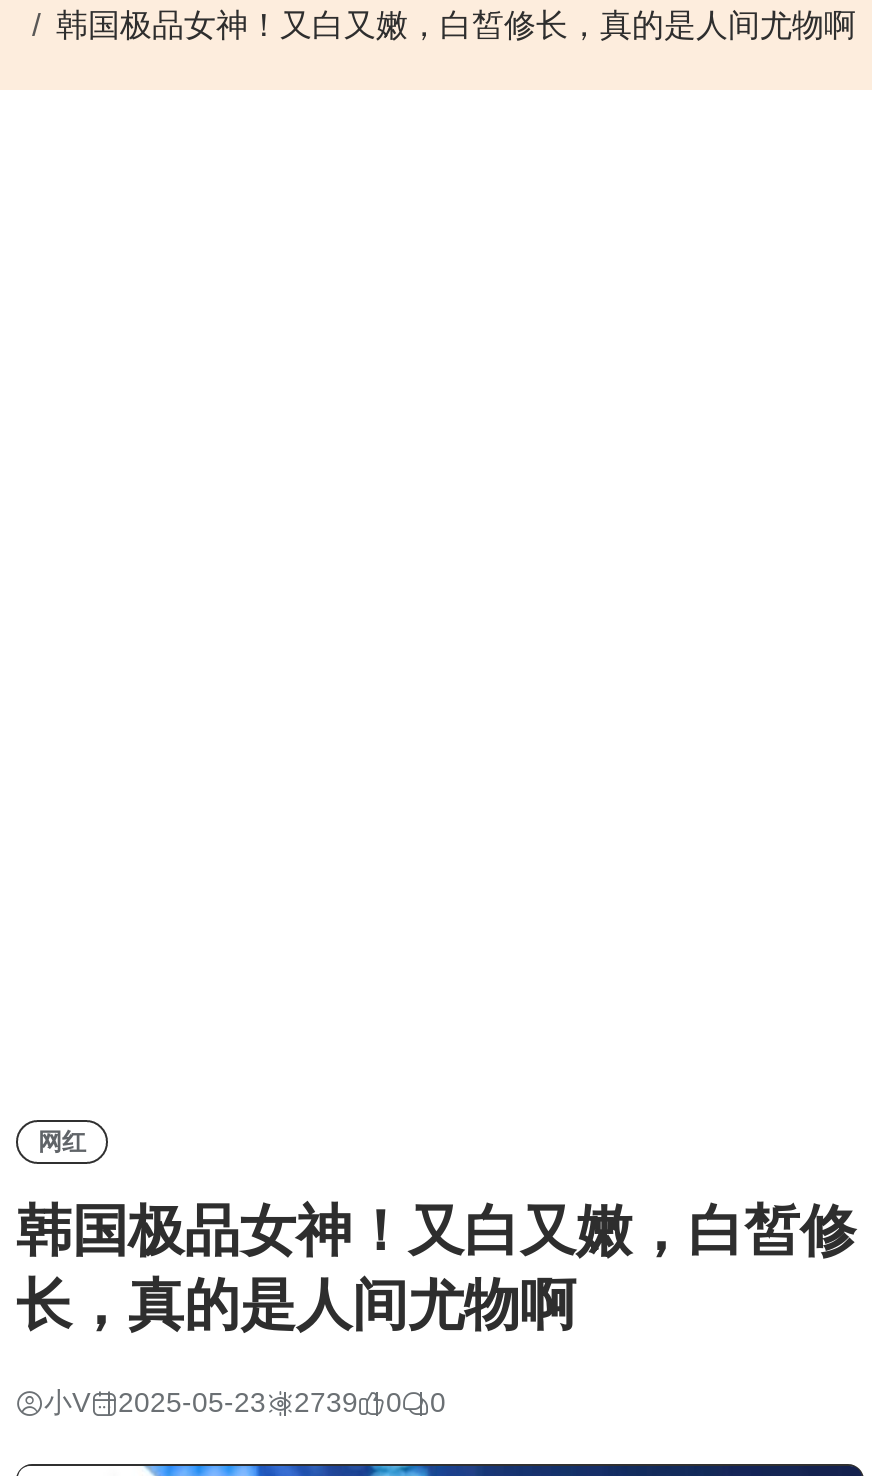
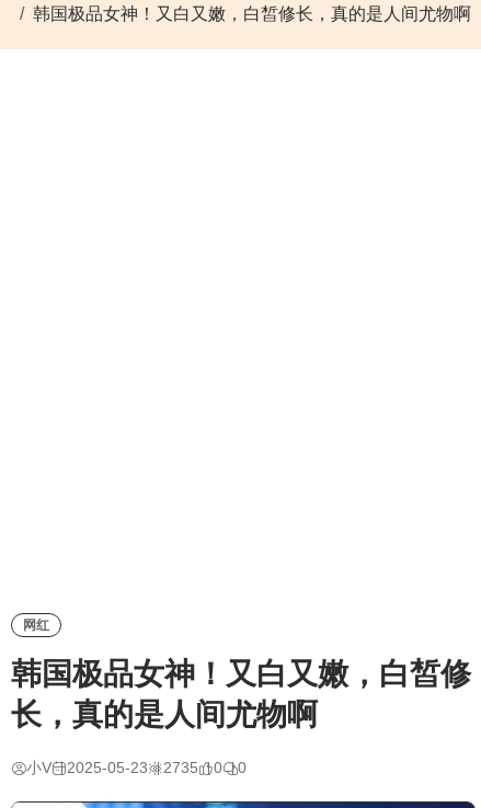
[294,1386,358,1418] 2739 -> [163,759,198,776] 2735

